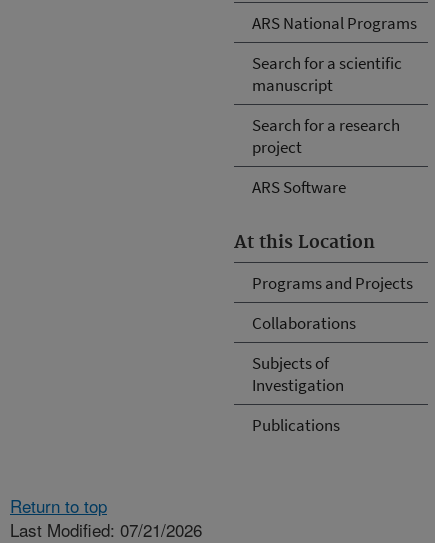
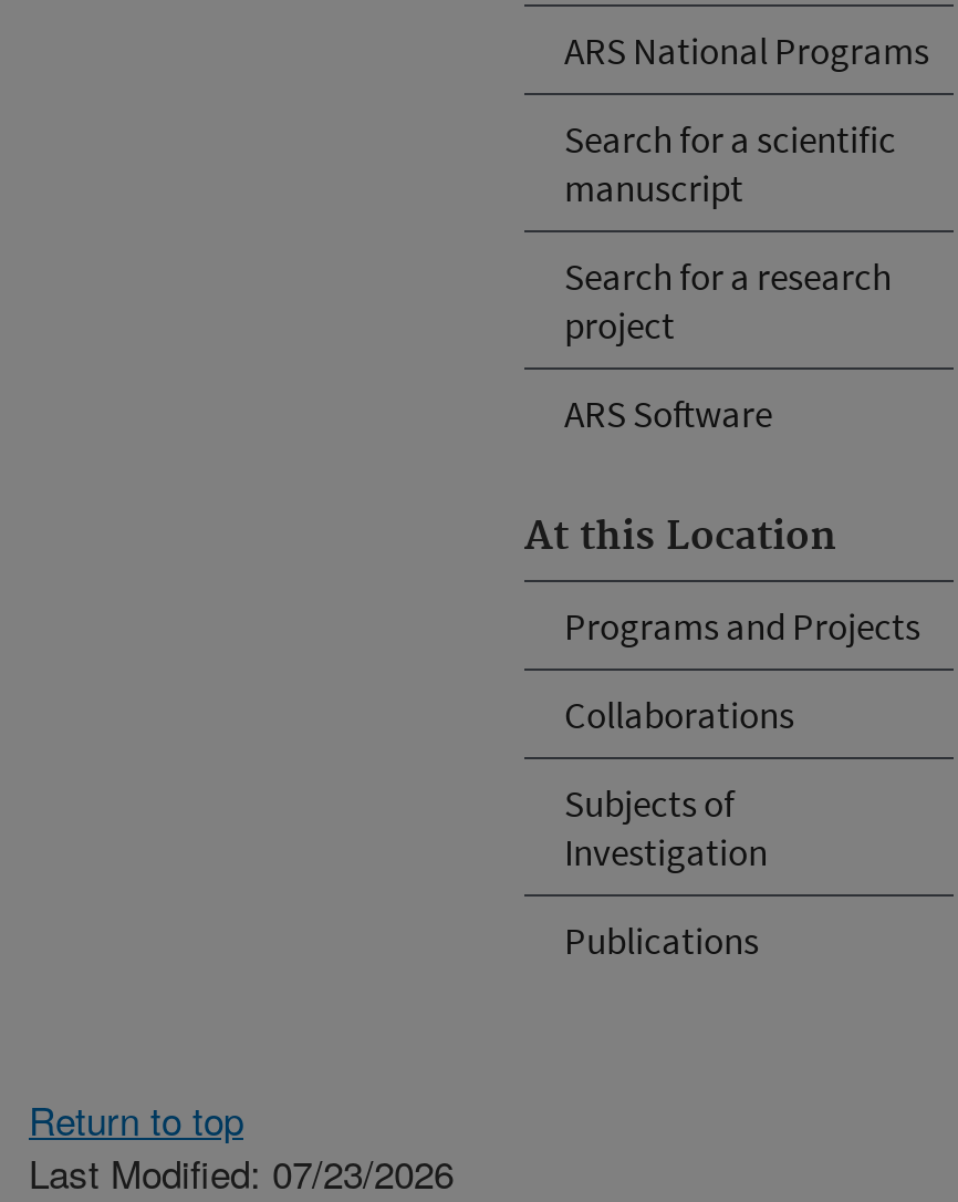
[10,517,202,542] Last Modified: 07/21/2026 -> [29,1144,454,1200] Last Modified: 07/23/2026

